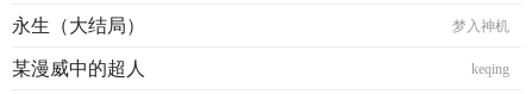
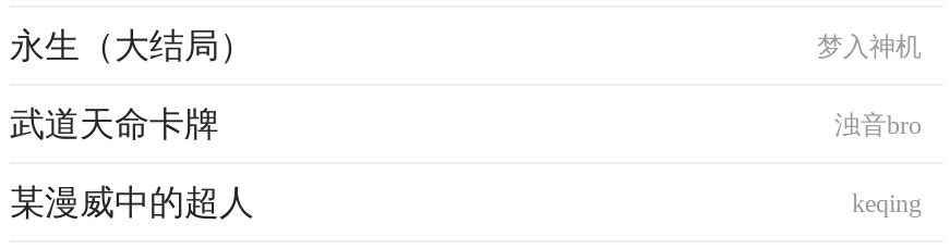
none -> [10,105,922,142] 武道天命卡牌 | 浊音bro

